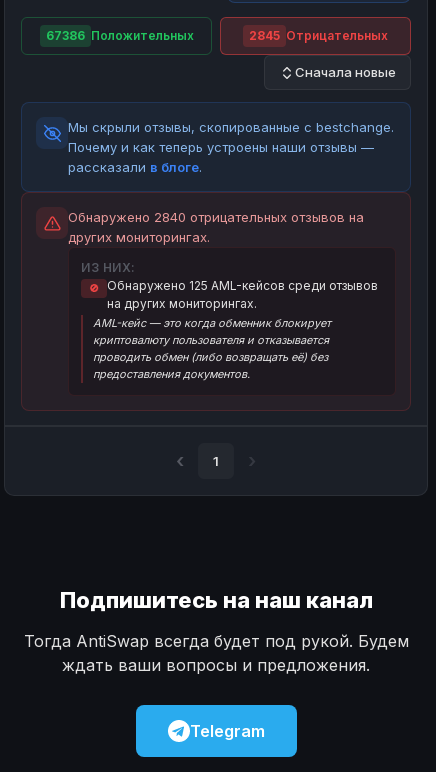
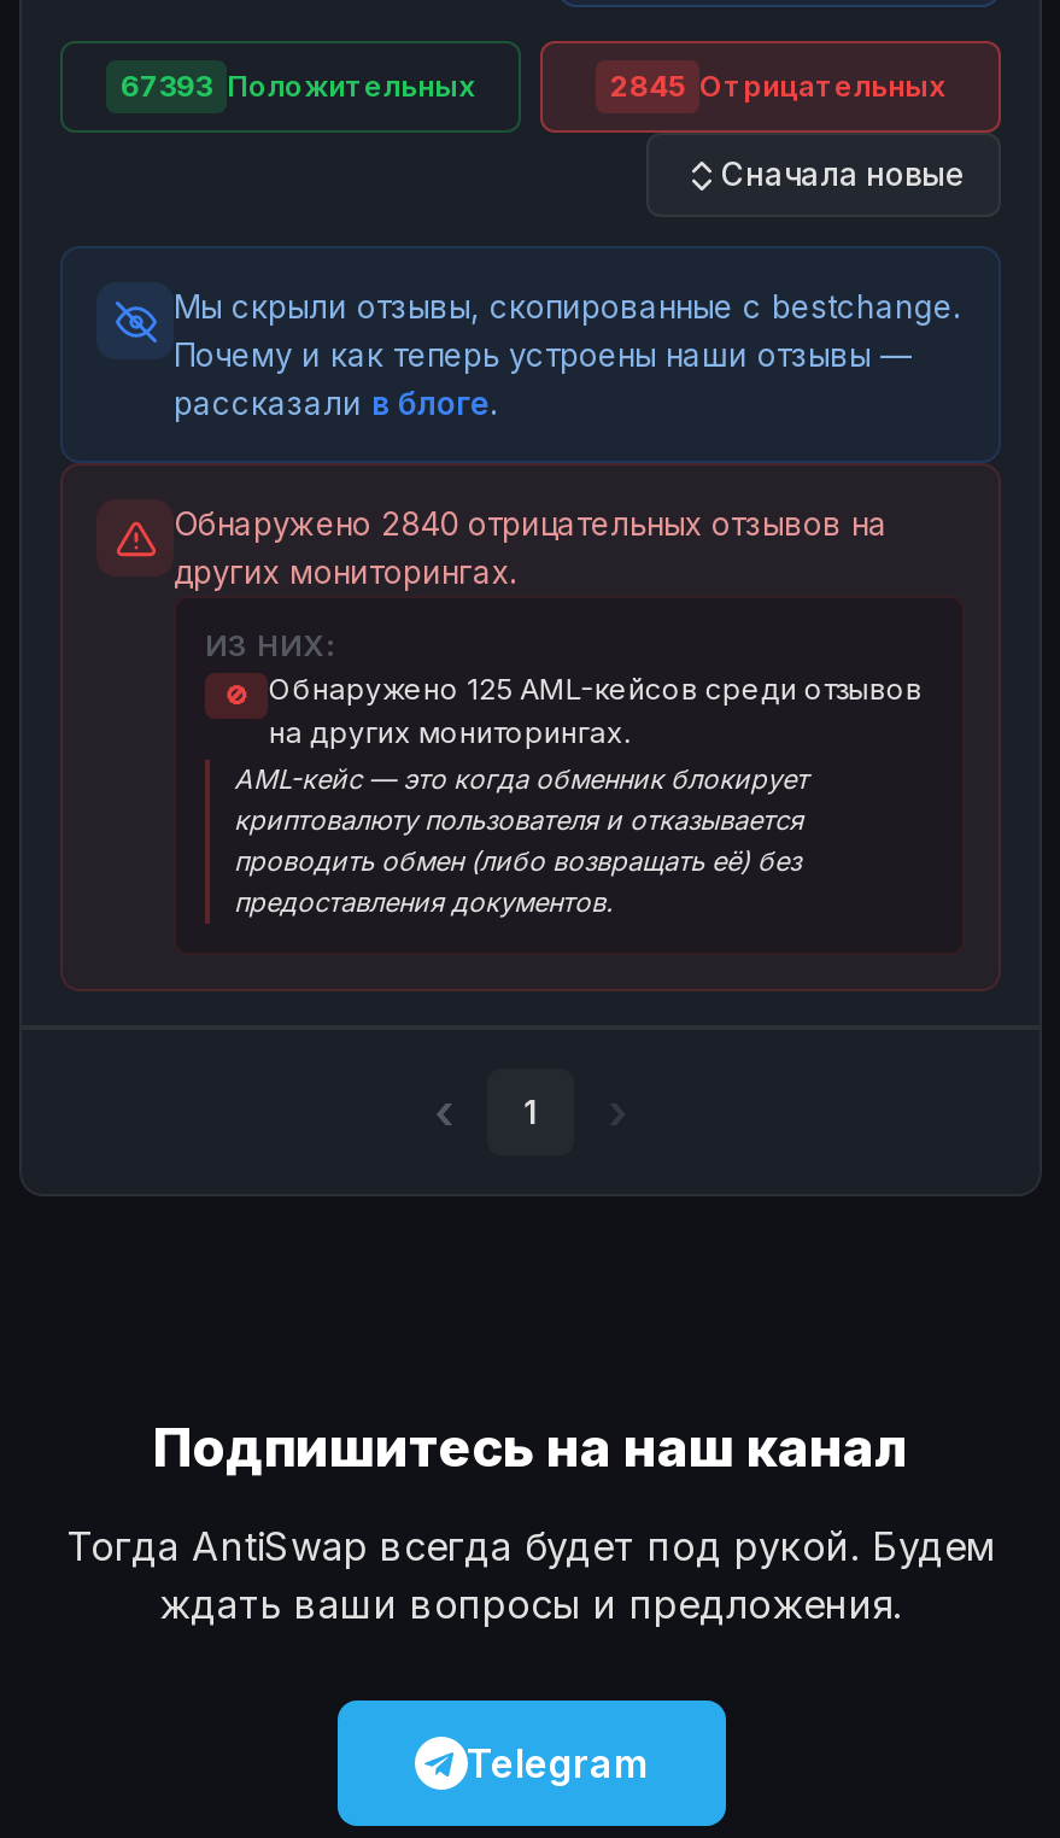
[45,28,193,43] 67386 Положительных -> [121,68,475,104] 67393 Положительных

